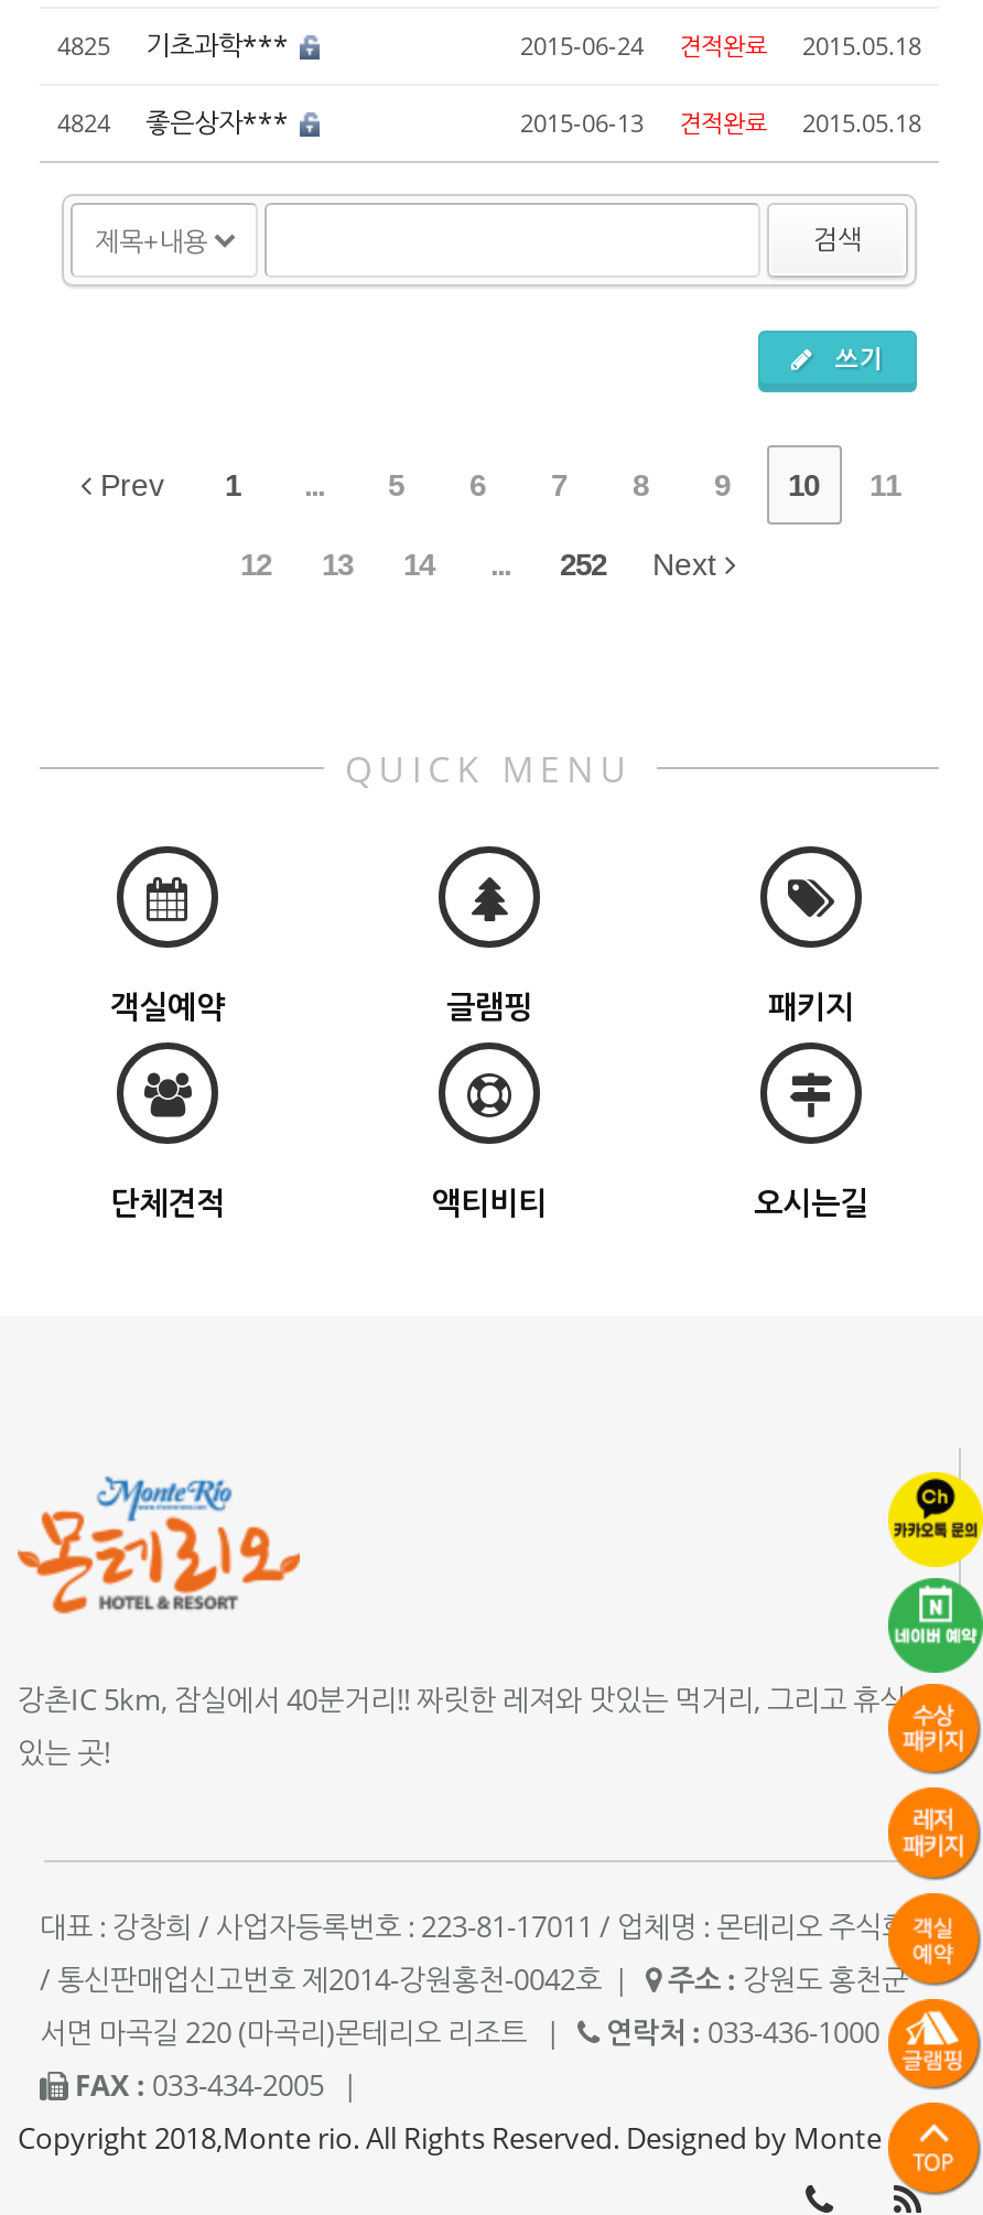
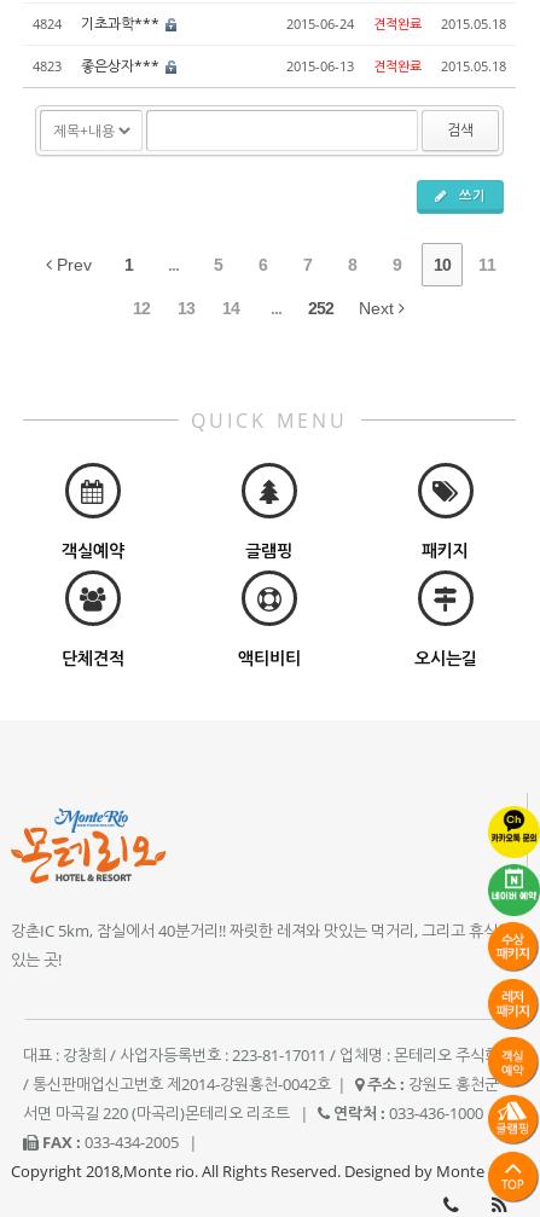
[57,26,295,64] 4825 기초과학*** -> [33,13,163,34] 4824 기초과학***
[57,104,295,141] 4824 좋은상자*** -> [33,56,163,76] 4823 좋은상자***

